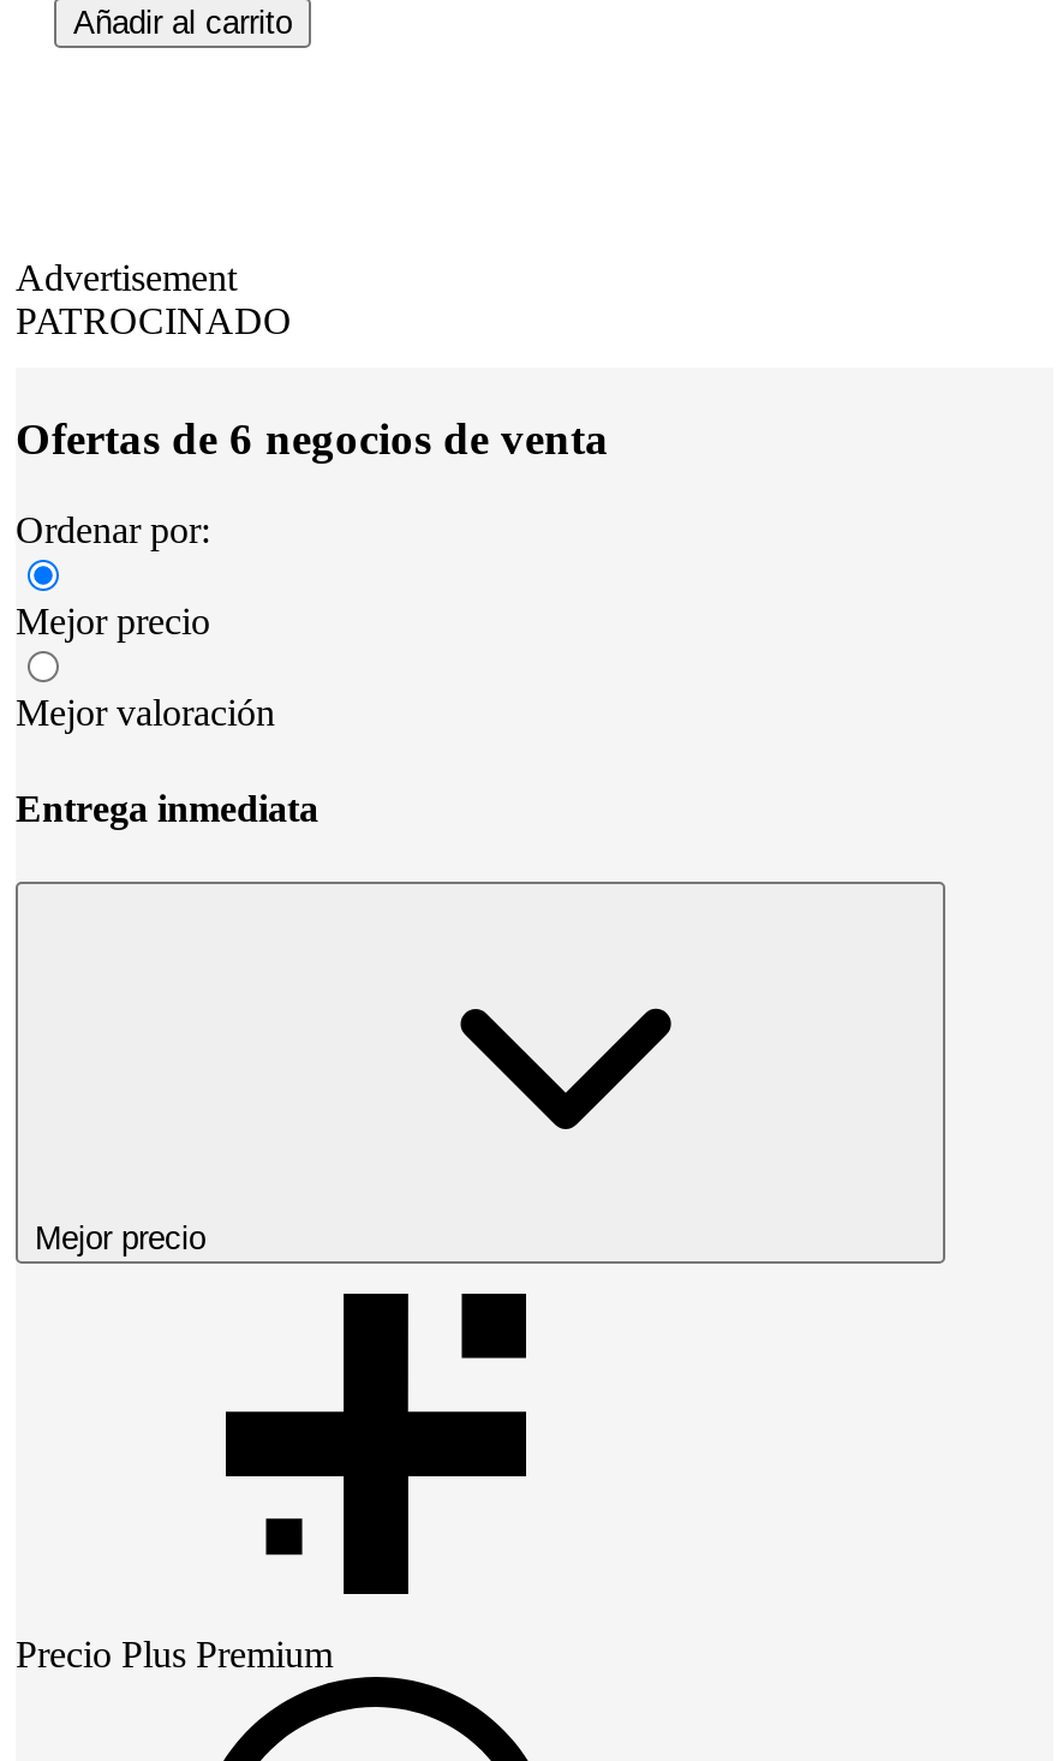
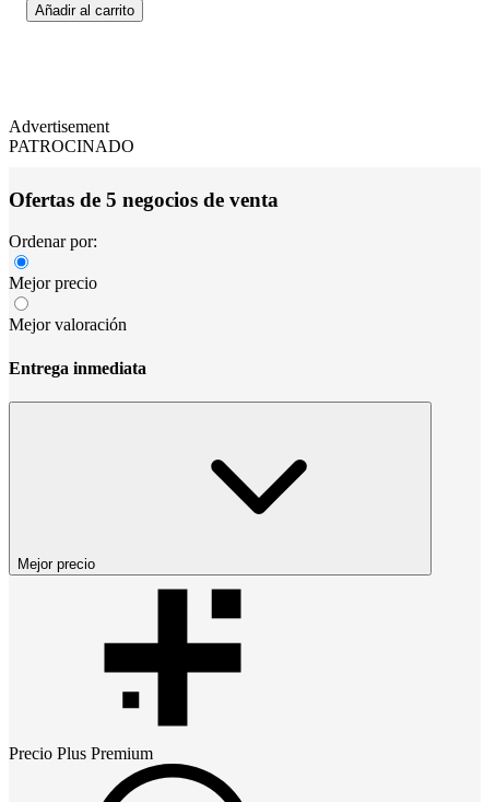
[16,412,609,462] Ofertas de 6 negocios de venta -> [9,188,279,211] Ofertas de 5 negocios de venta

